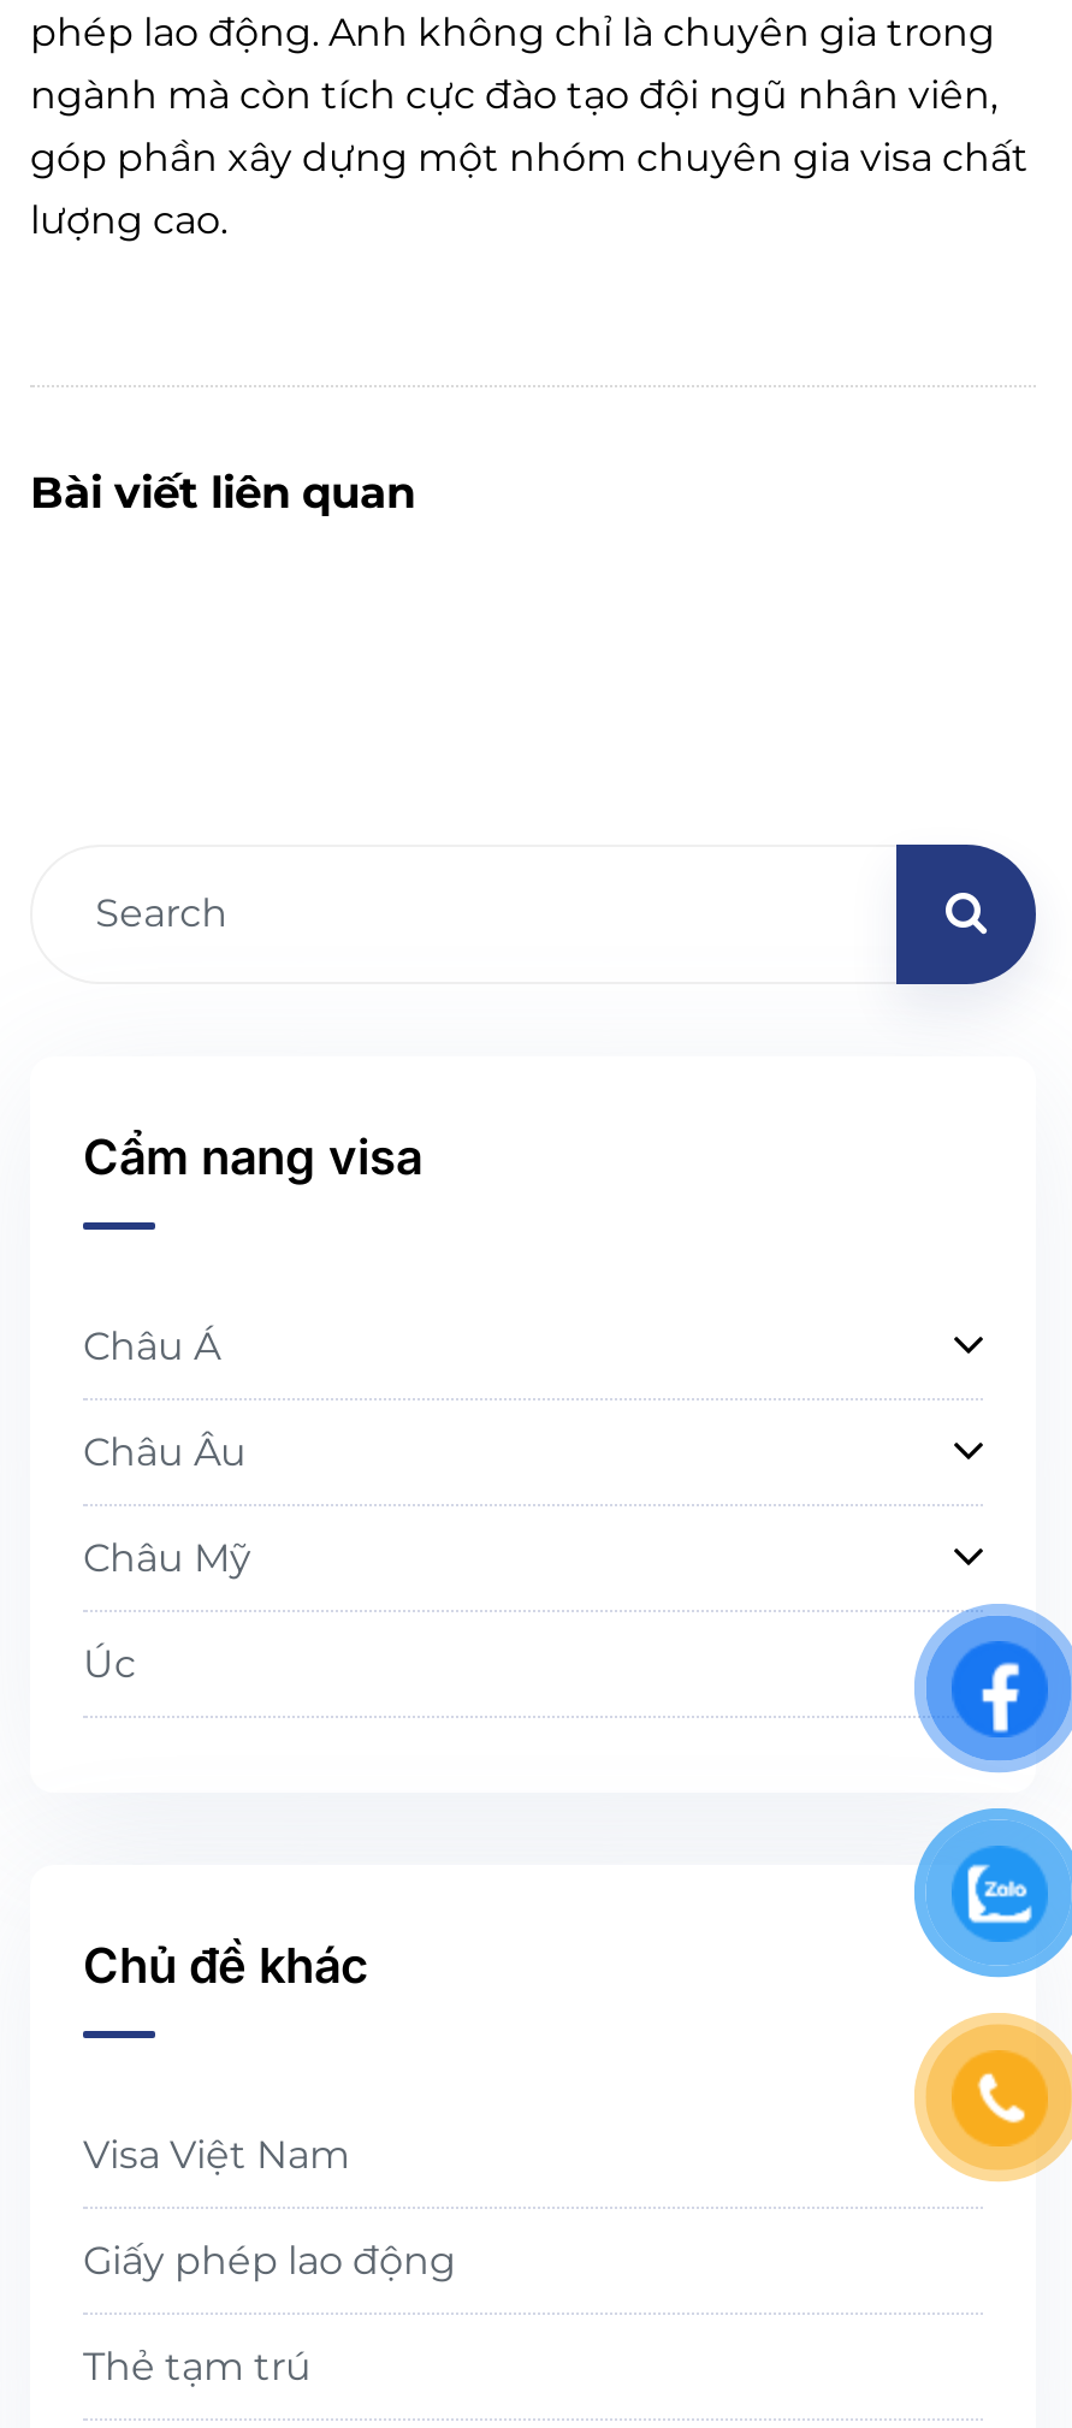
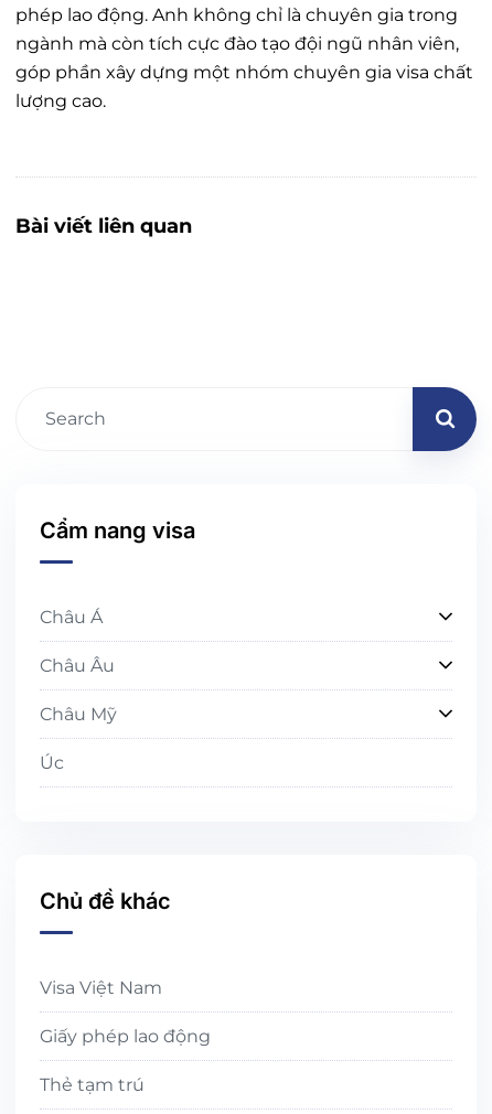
[913,1603,1065,1773] [image] -> none
[911,1805,1065,1980] [image] -> none
[913,2012,1065,2183] [image] -> none

